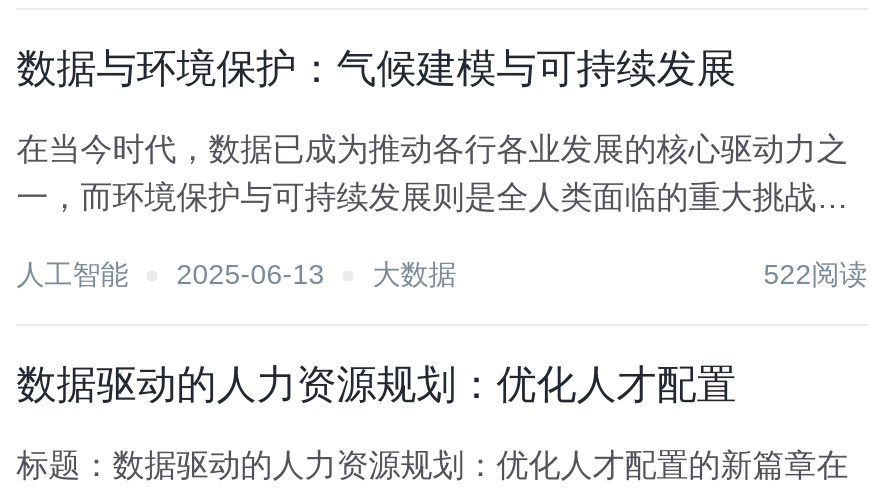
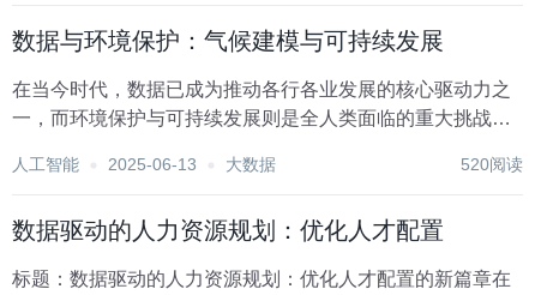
[764,258,868,290] 522阅读 -> [460,155,523,174] 520阅读

